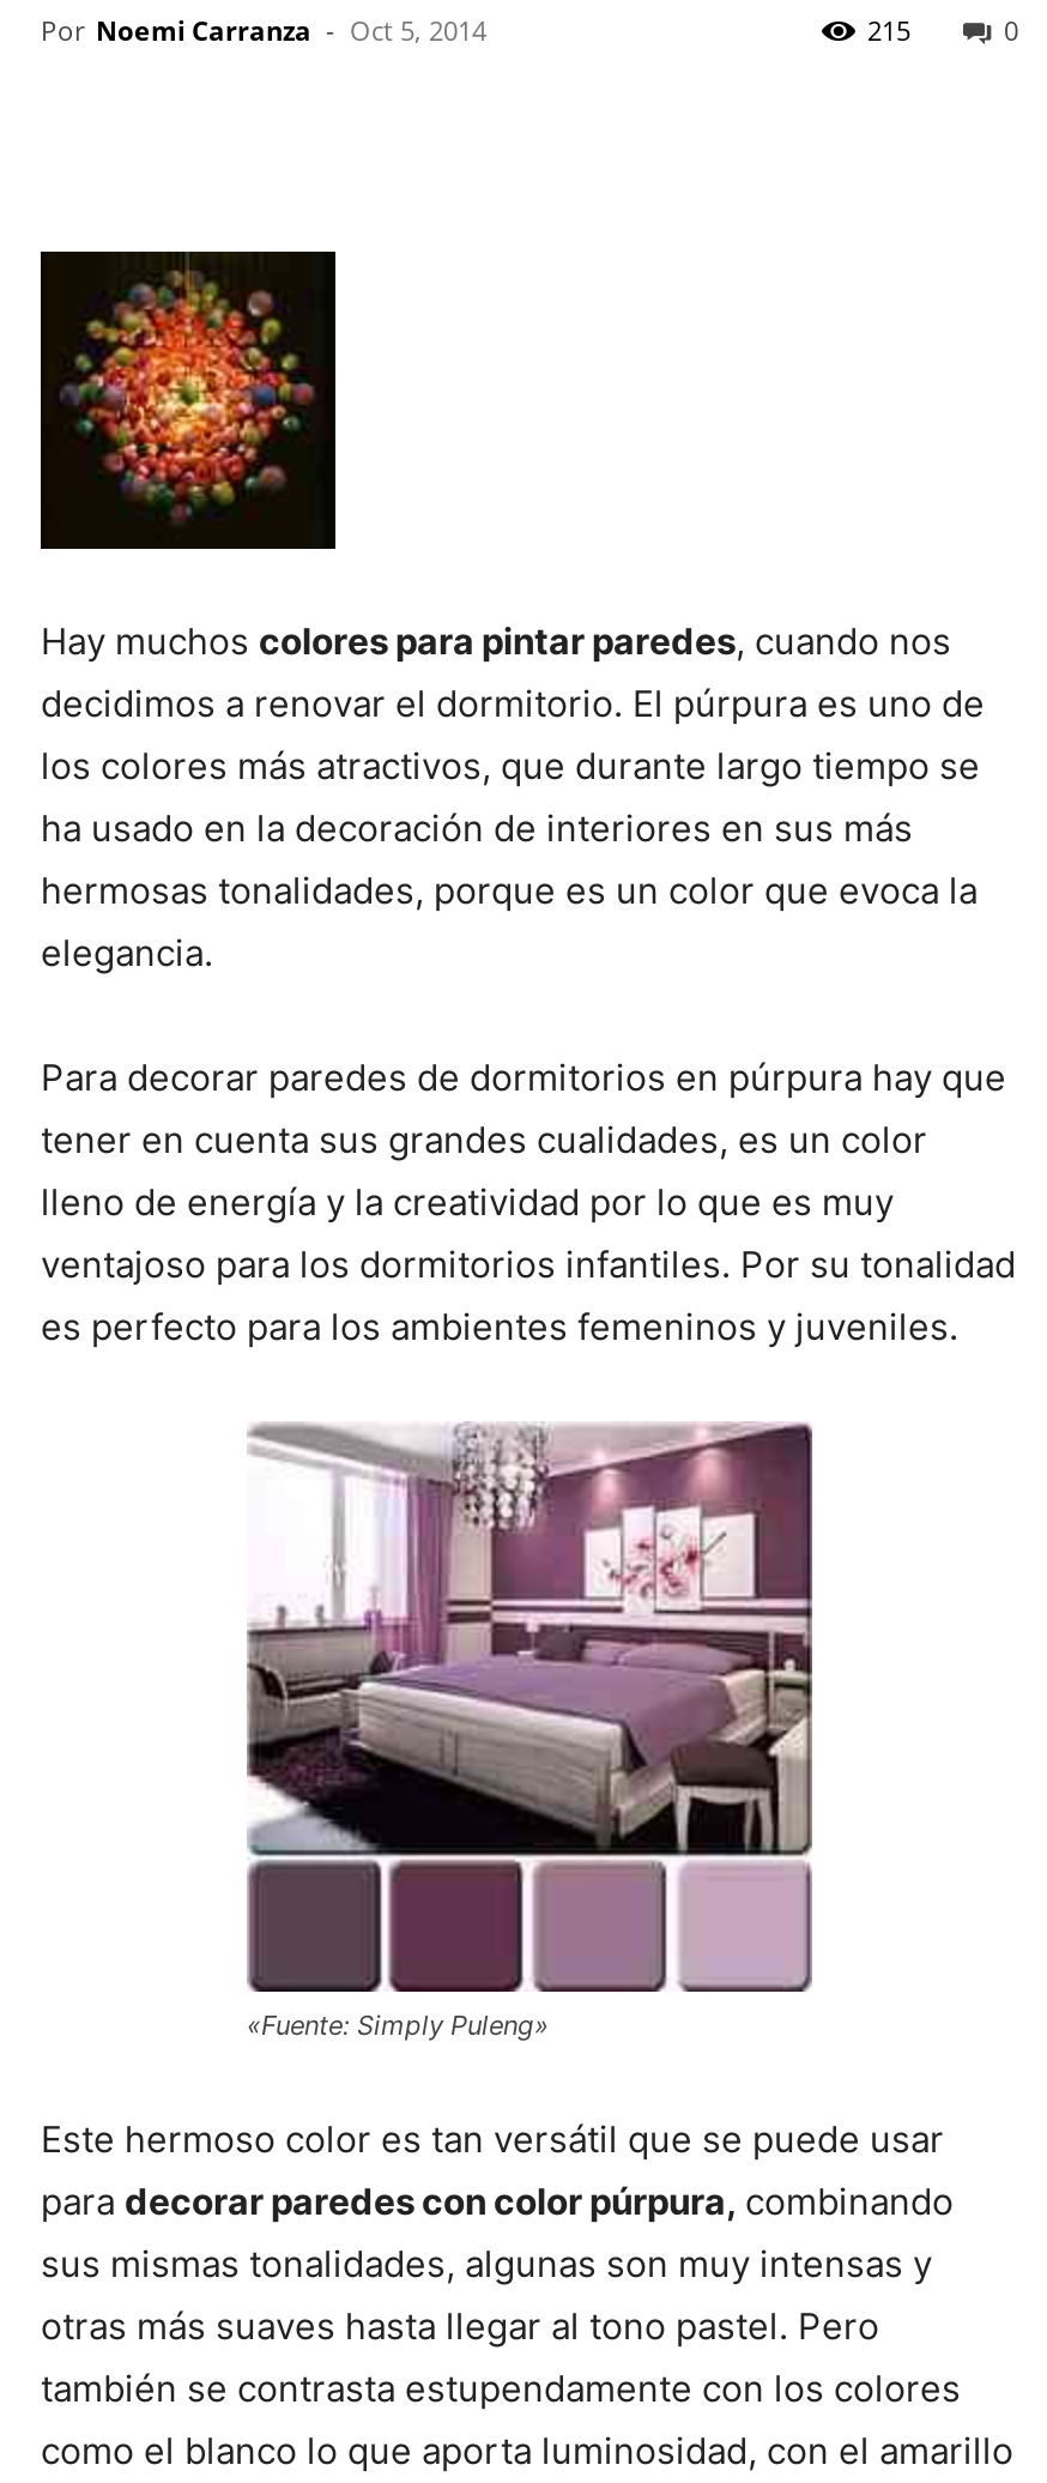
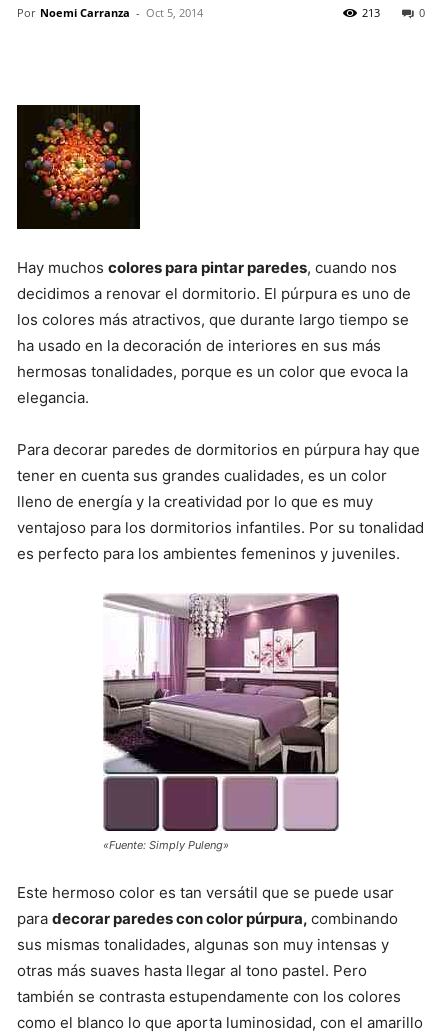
[867,12,910,48] 215 -> [362,5,380,20] 213

